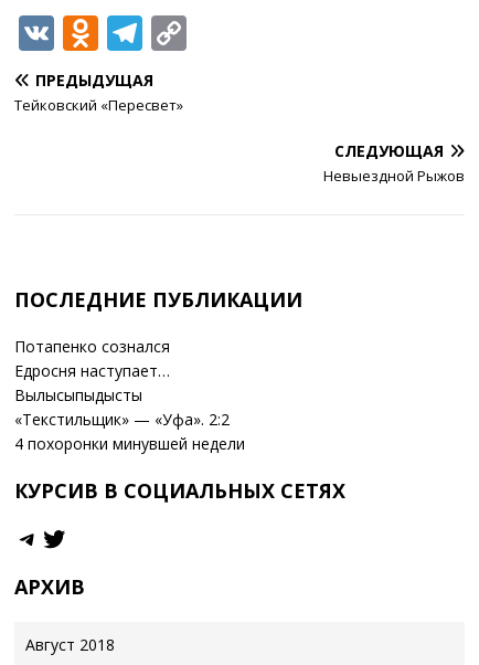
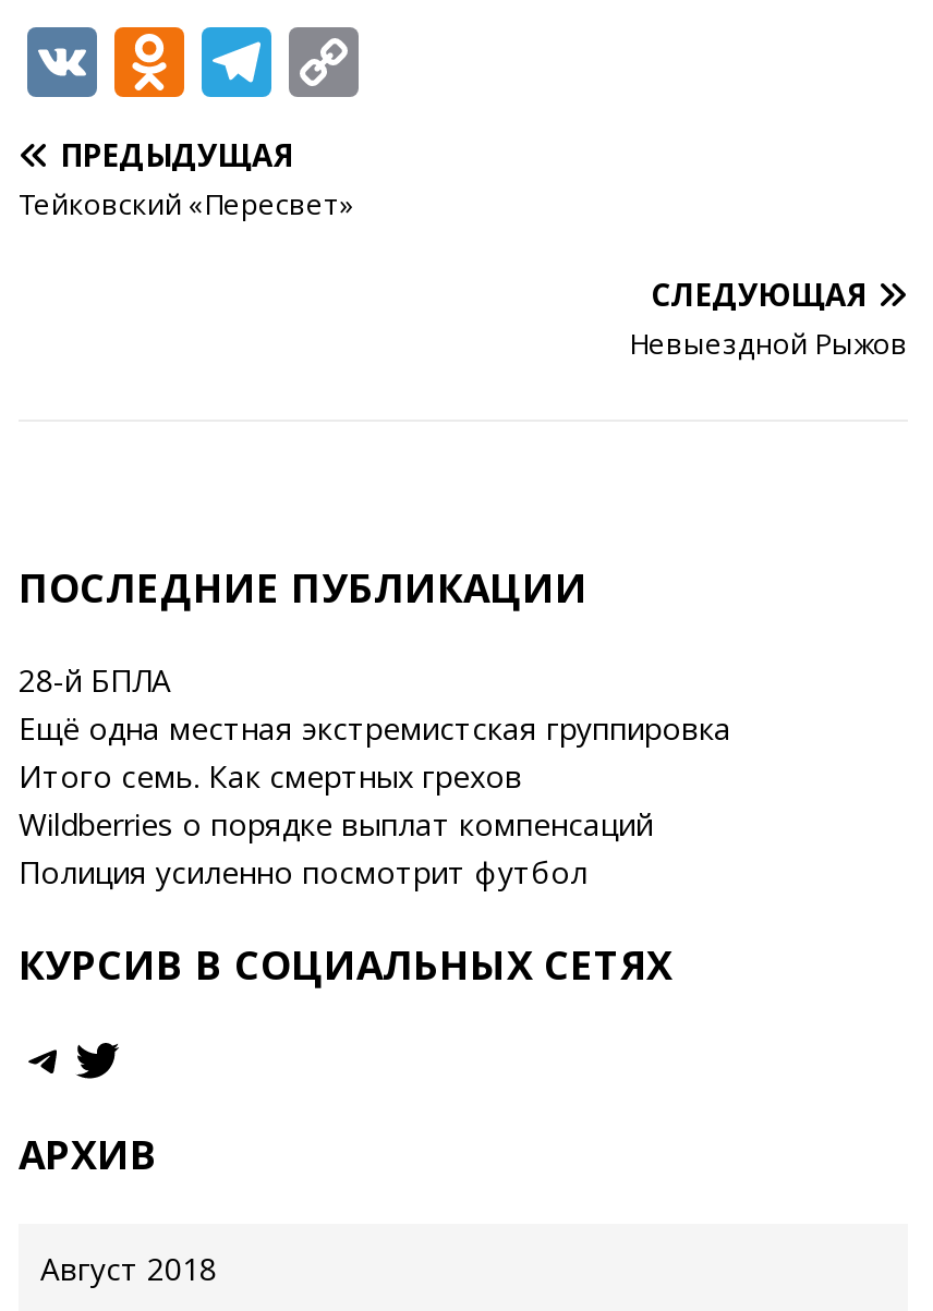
[14,336,245,454] Потапенко сознался | Едросня наступает… | Вылысыпыдысты | «Текстильщик» — «Уфа». 2:2 | 4 похоронки минувшей недели -> [19,659,731,893] 28-й БПЛА | Ещё одна местная экстремистская группировка | Итого семь. Как смертных грехов | Wildberries о порядке выплат компенсаций | Полиция усиленно посмотрит футбол

